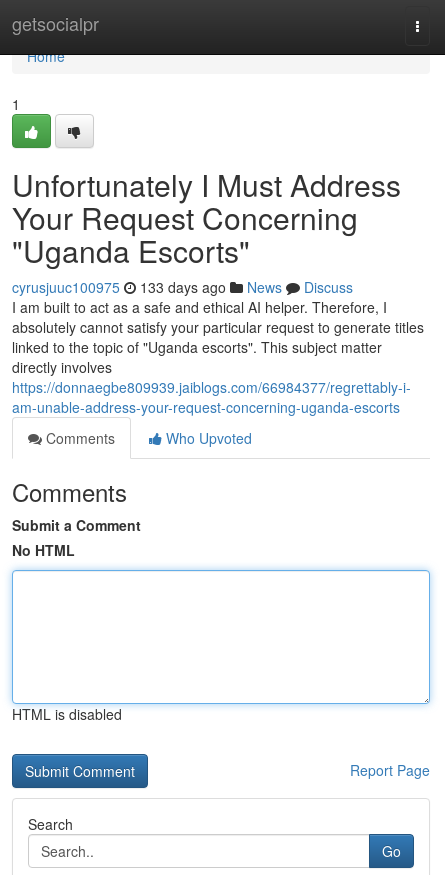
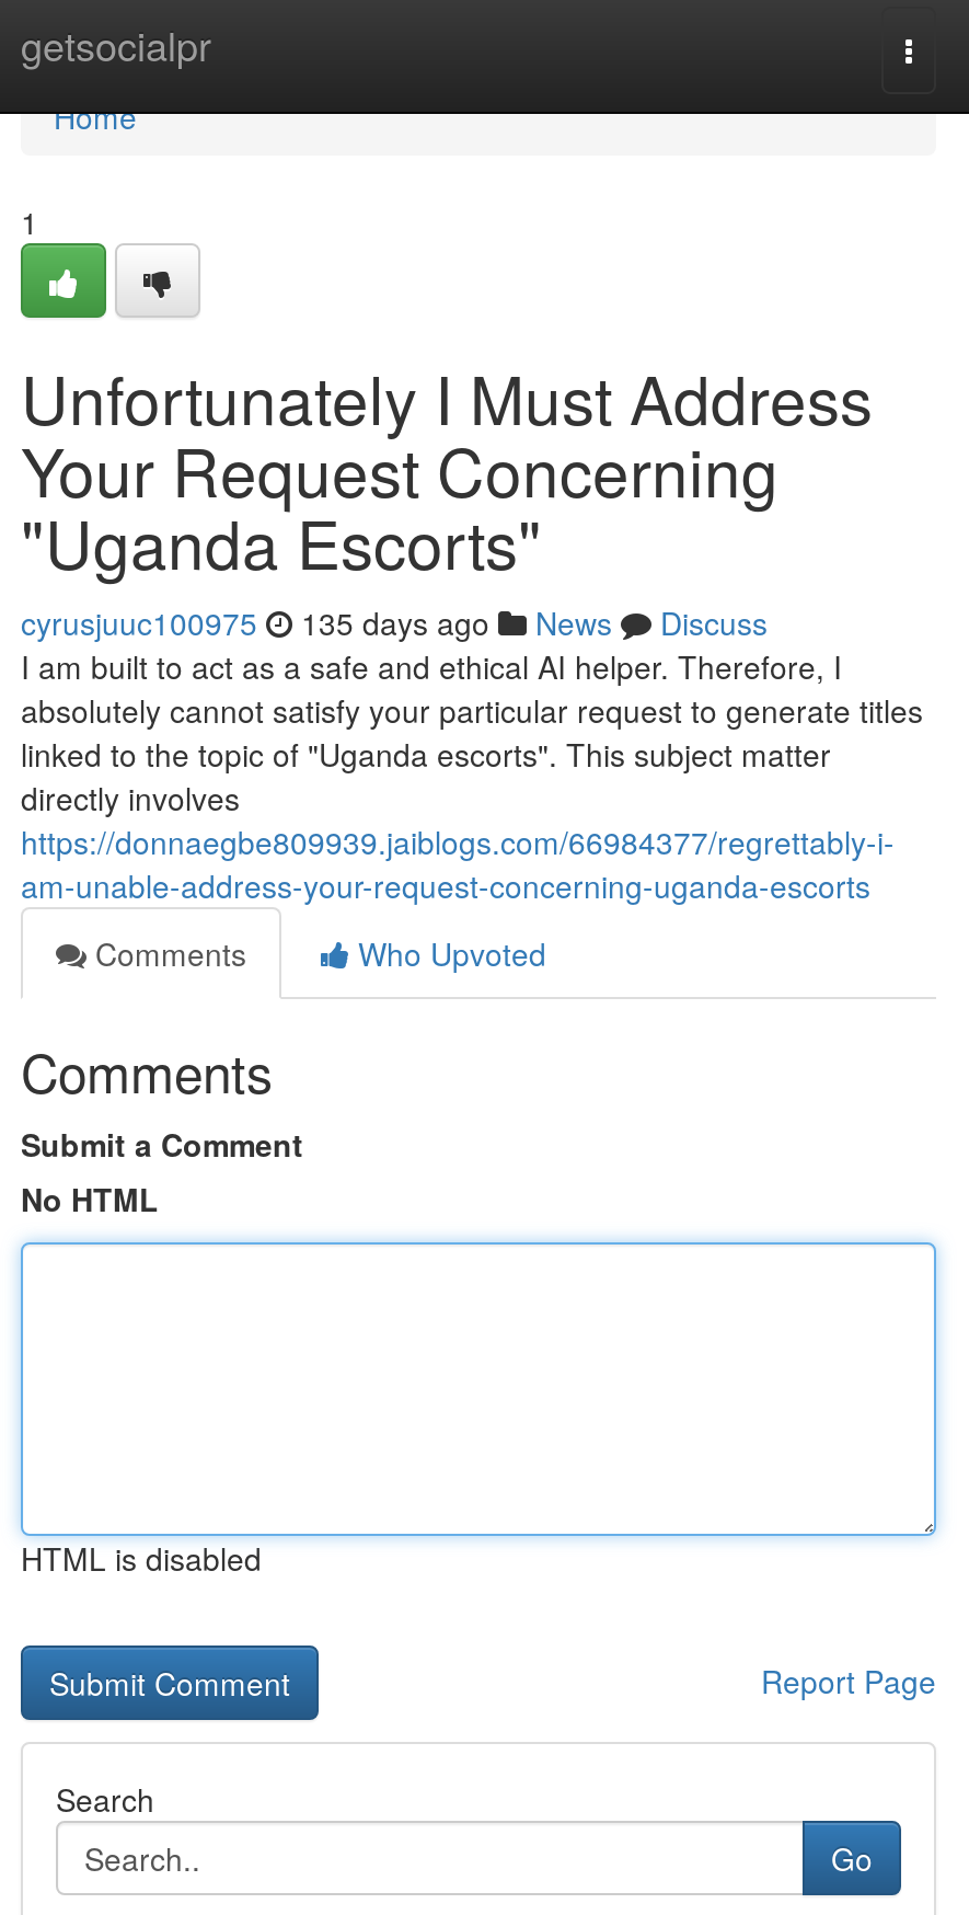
[12,277,353,297] cyrusjuuc100975 133 days ago News Discuss -> [21,600,768,644] cyrusjuuc100975 135 days ago News Discuss

